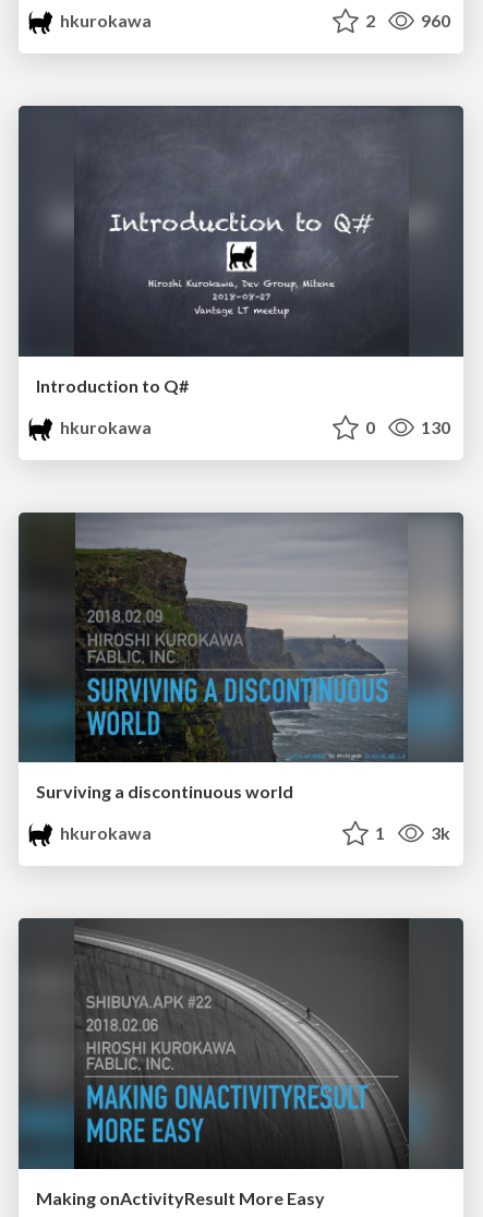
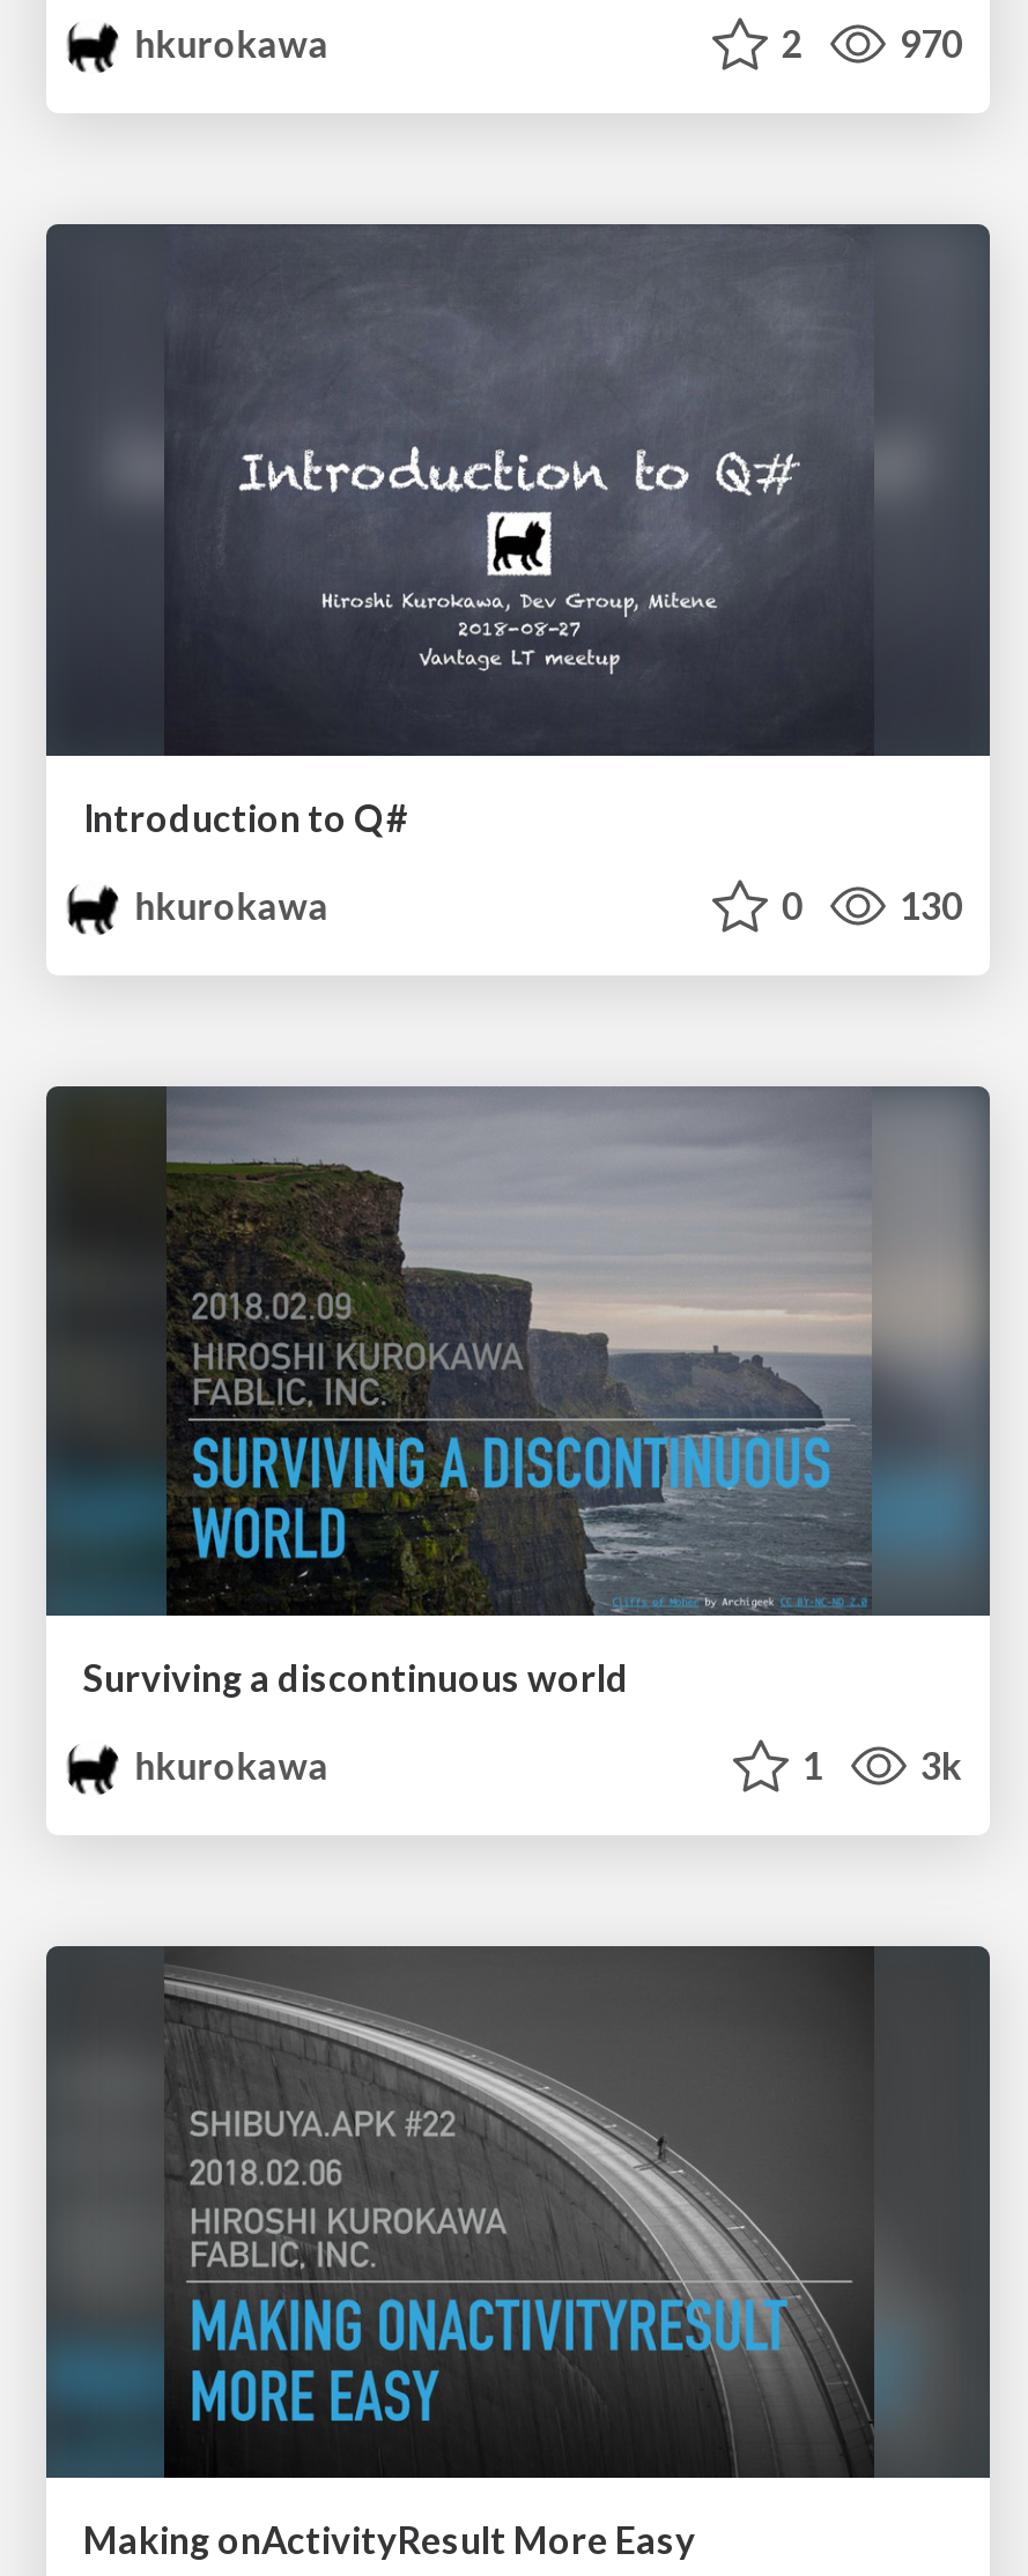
[418,10,450,31] 960 -> [893,22,962,66] 970

